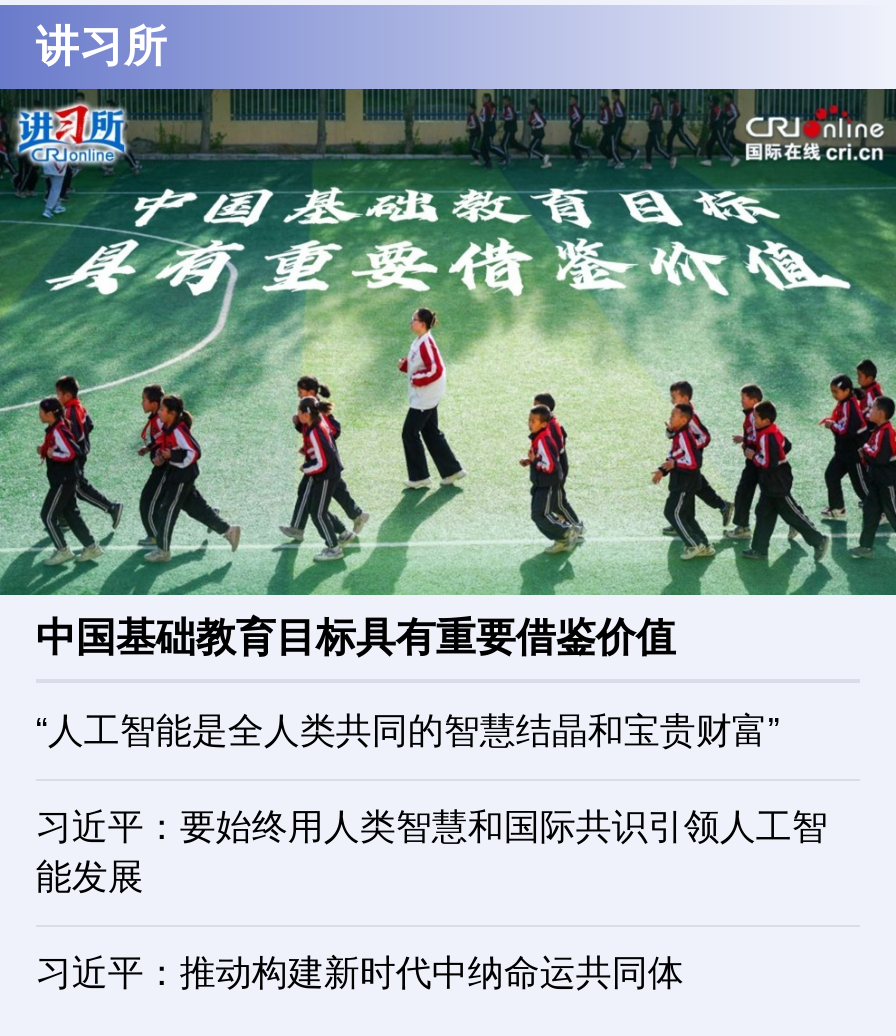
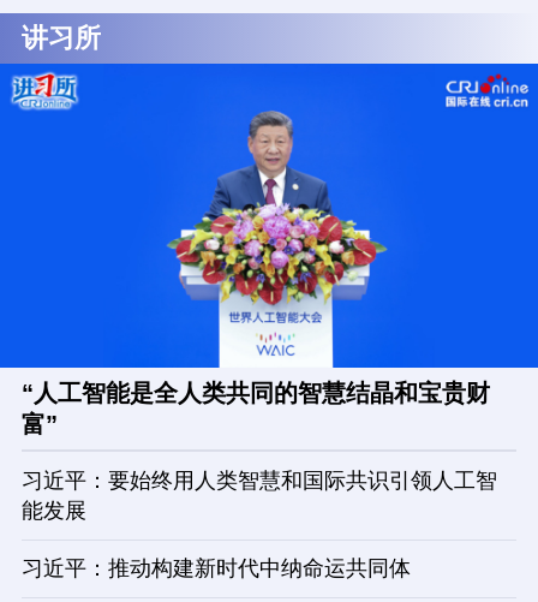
[6,87,890,750] [image] | 中国基础教育目标具有重要借鉴价值 | “人工智能是全人类共同的智慧结晶和宝贵财富” -> [4,62,534,437] [image] | “人工智能是全人类共同的智慧结晶和宝贵财 | 富”

